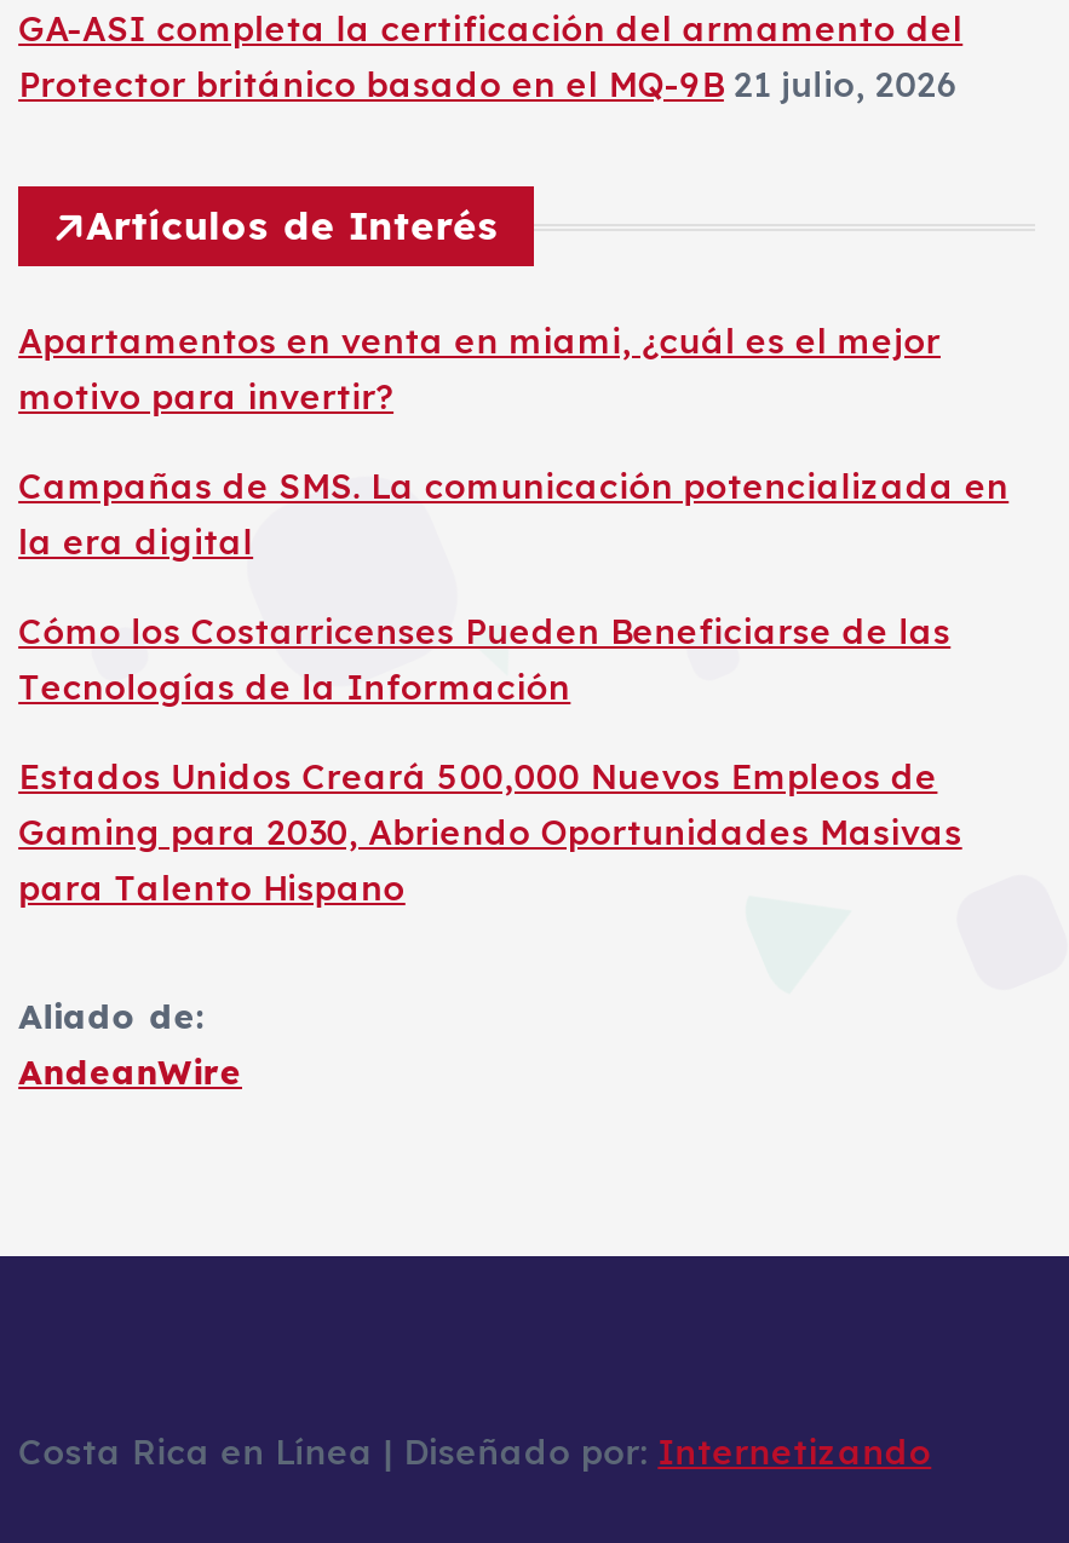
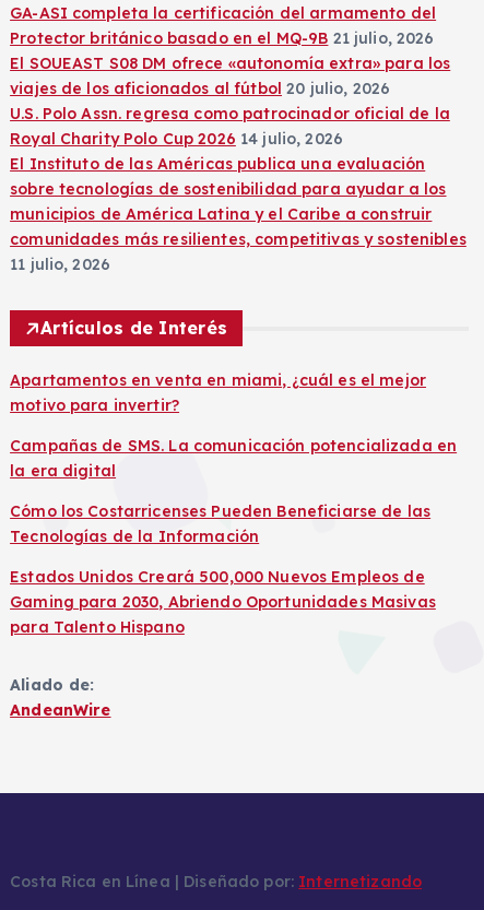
none -> [10,54,466,274] El SOUEAST S08 DM ofrece «autonomía extra» para los | viajes de los aficionados al fútbol 20 julio, 2026 | U.S. Polo Assn. regresa como patrocinador oficial de la | Royal Charity Polo Cup 2026 14 julio, 2026 | El Instituto de las Américas publica una evaluación | sobre tecnologías de sostenibilidad para ayudar a los | municipios de América Latina y el Caribe a construir | comunidades más resilientes, competitivas y sostenibles | 11 julio, 2026

